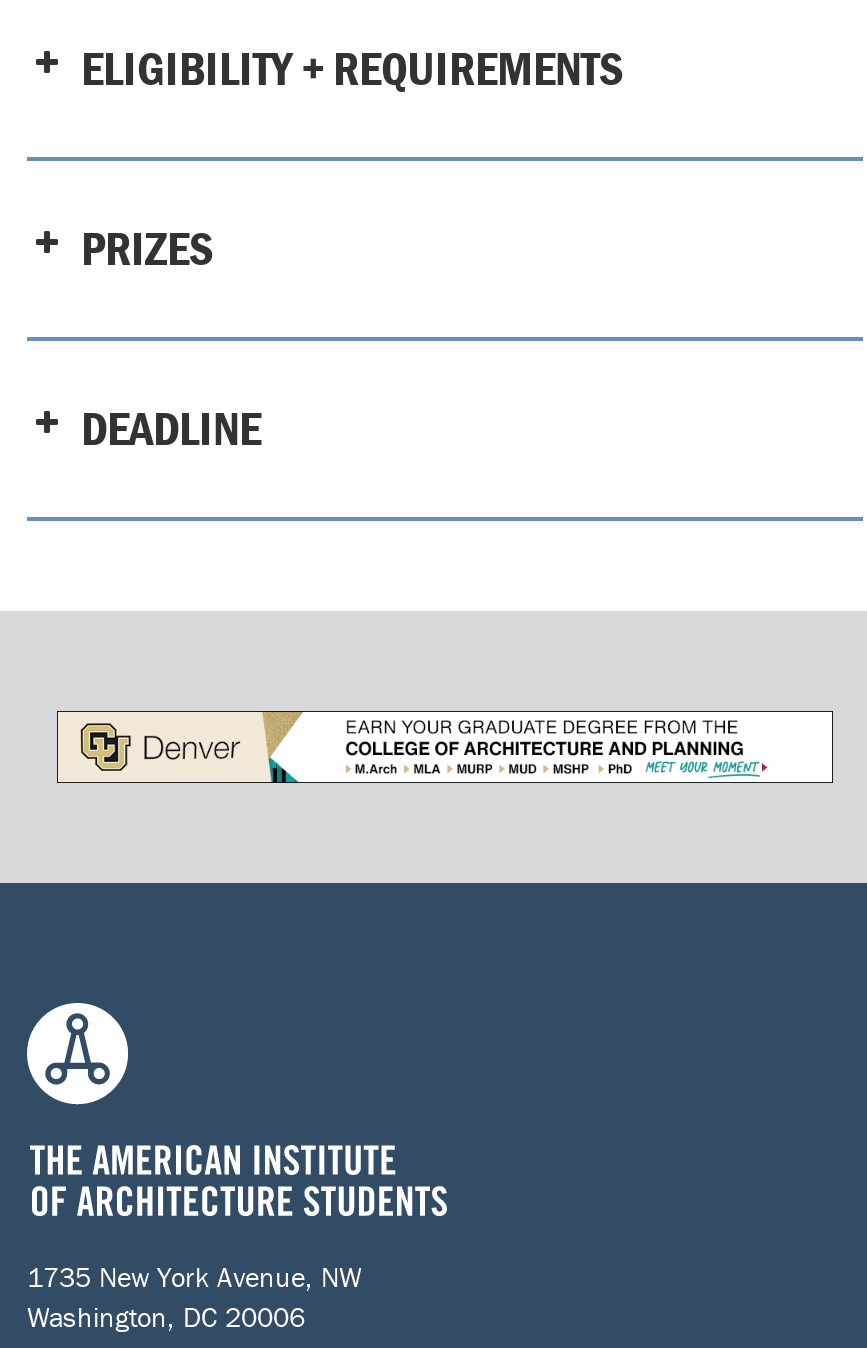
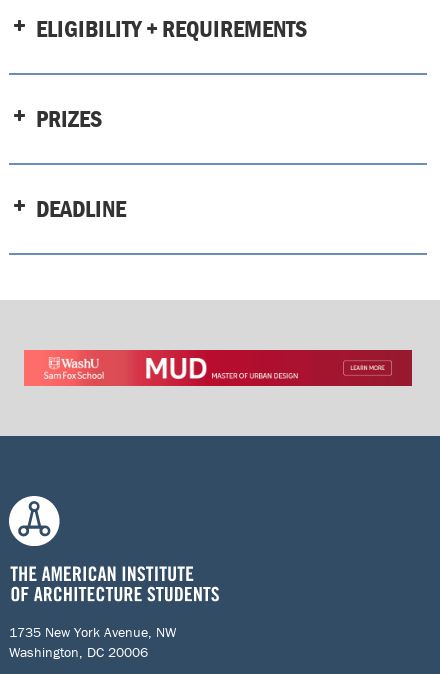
[57,709,833,785] [image] -> [23,349,413,387] [image]

